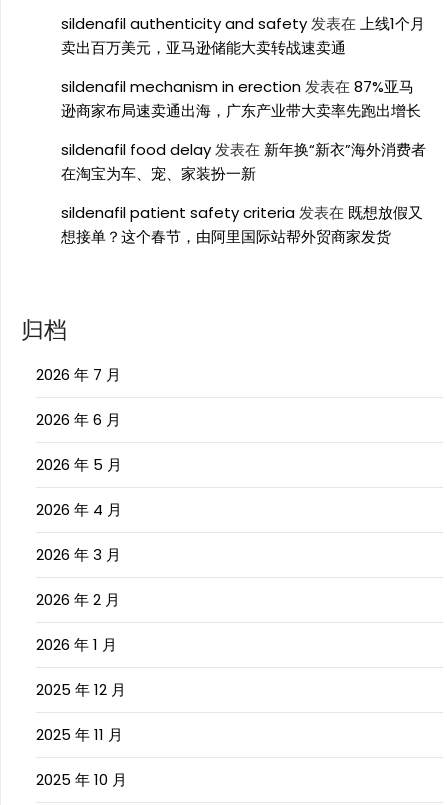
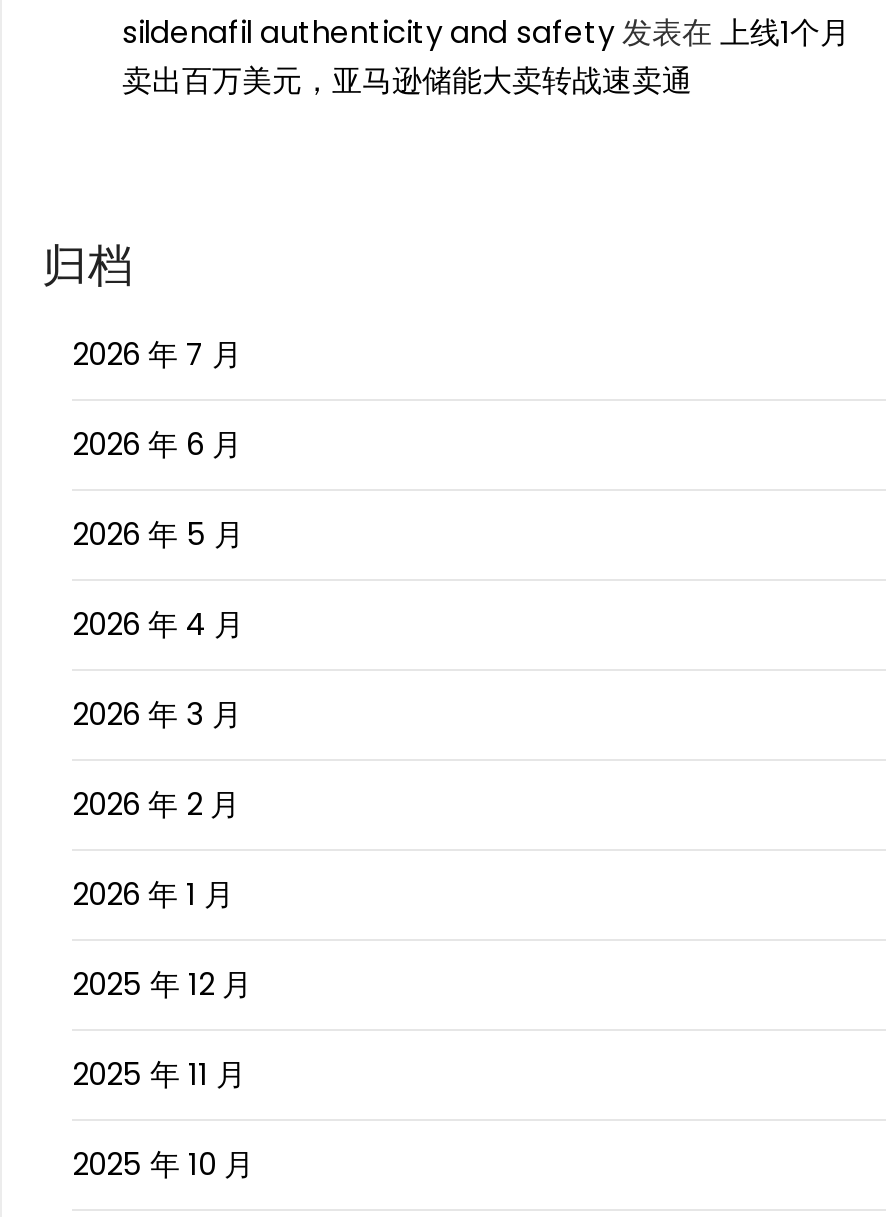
[61,76,426,247] sildenafil mechanism in erection发表在87%亚马 | 逊商家布局速卖通出海，广东产业带大卖率先跑出增长 | sildenafil food delay发表在新年换“新衣”海外消费者 | 在淘宝为车、宠、家装扮一新 | sildenafil patient safety criteria发表在既想放假又 | 想接单？这个春节，由阿里国际站帮外贸商家发货 -> none

